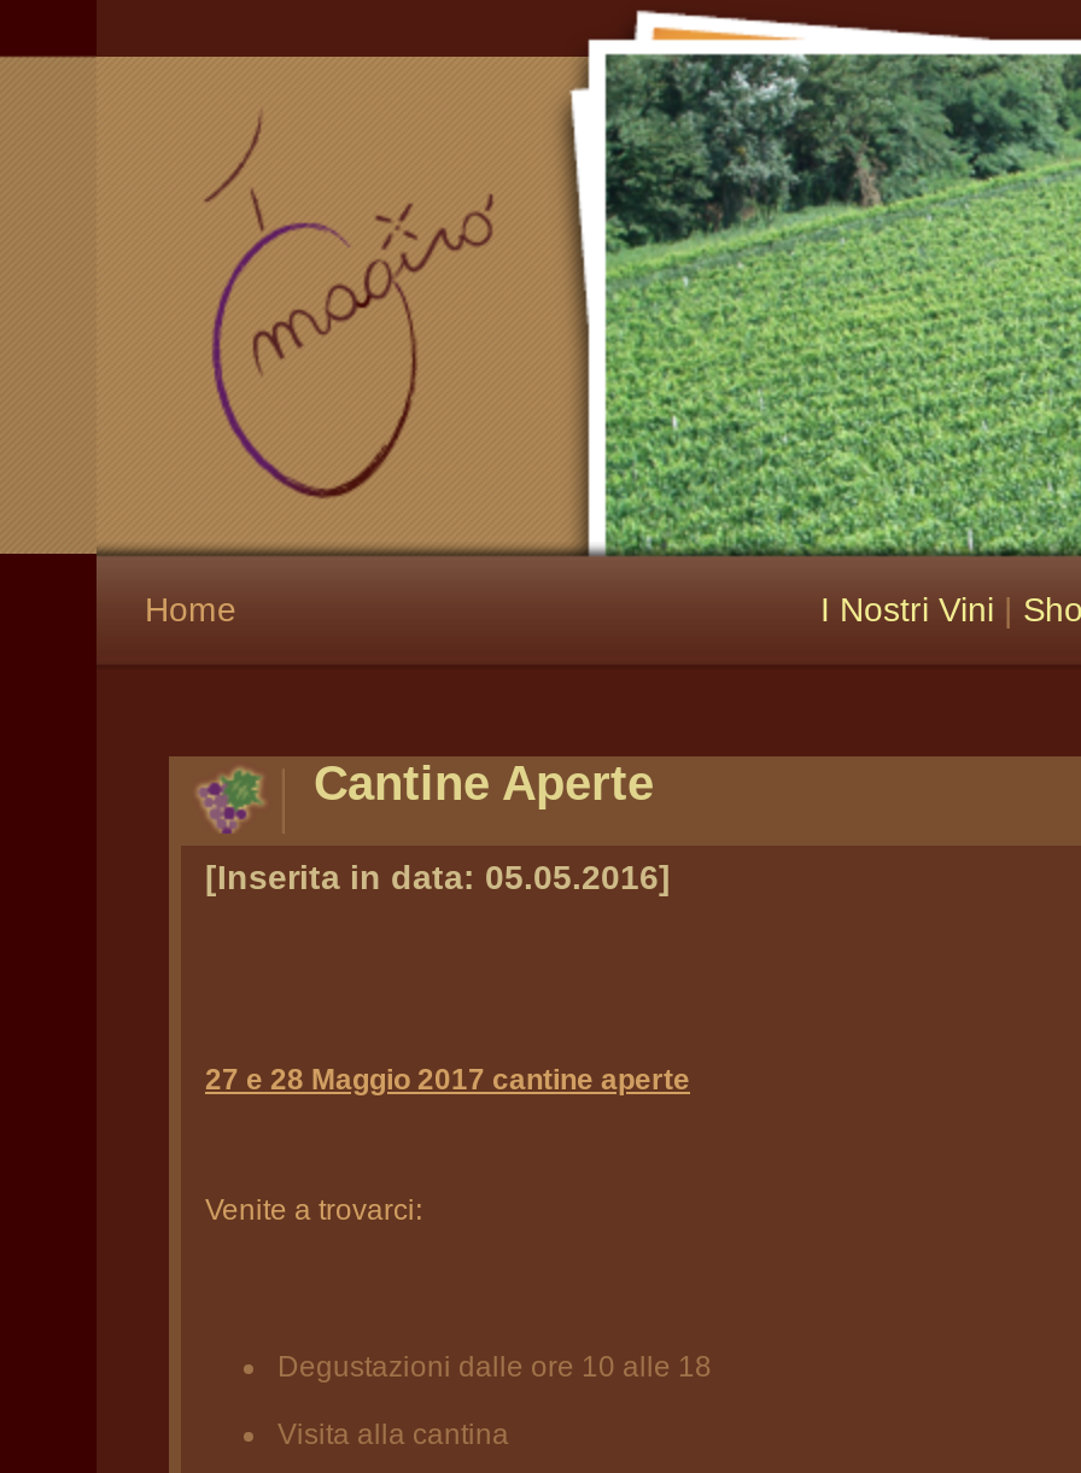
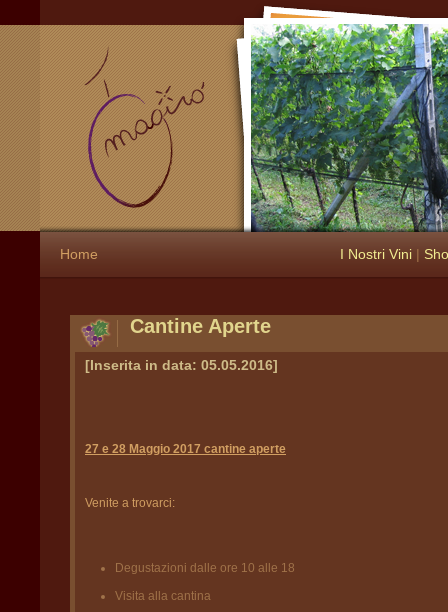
[603,52,1074,554] [image] -> [250,24,445,232] [image]

